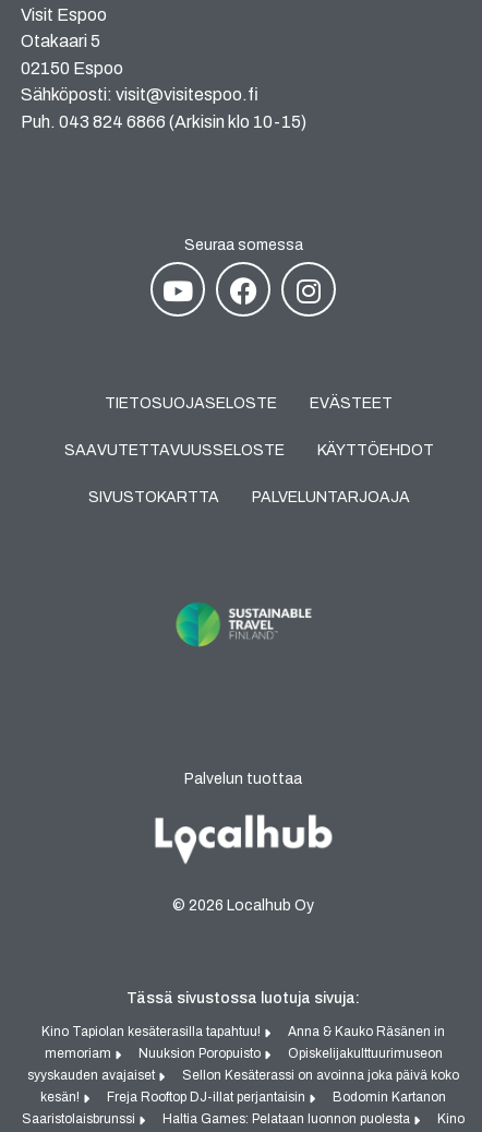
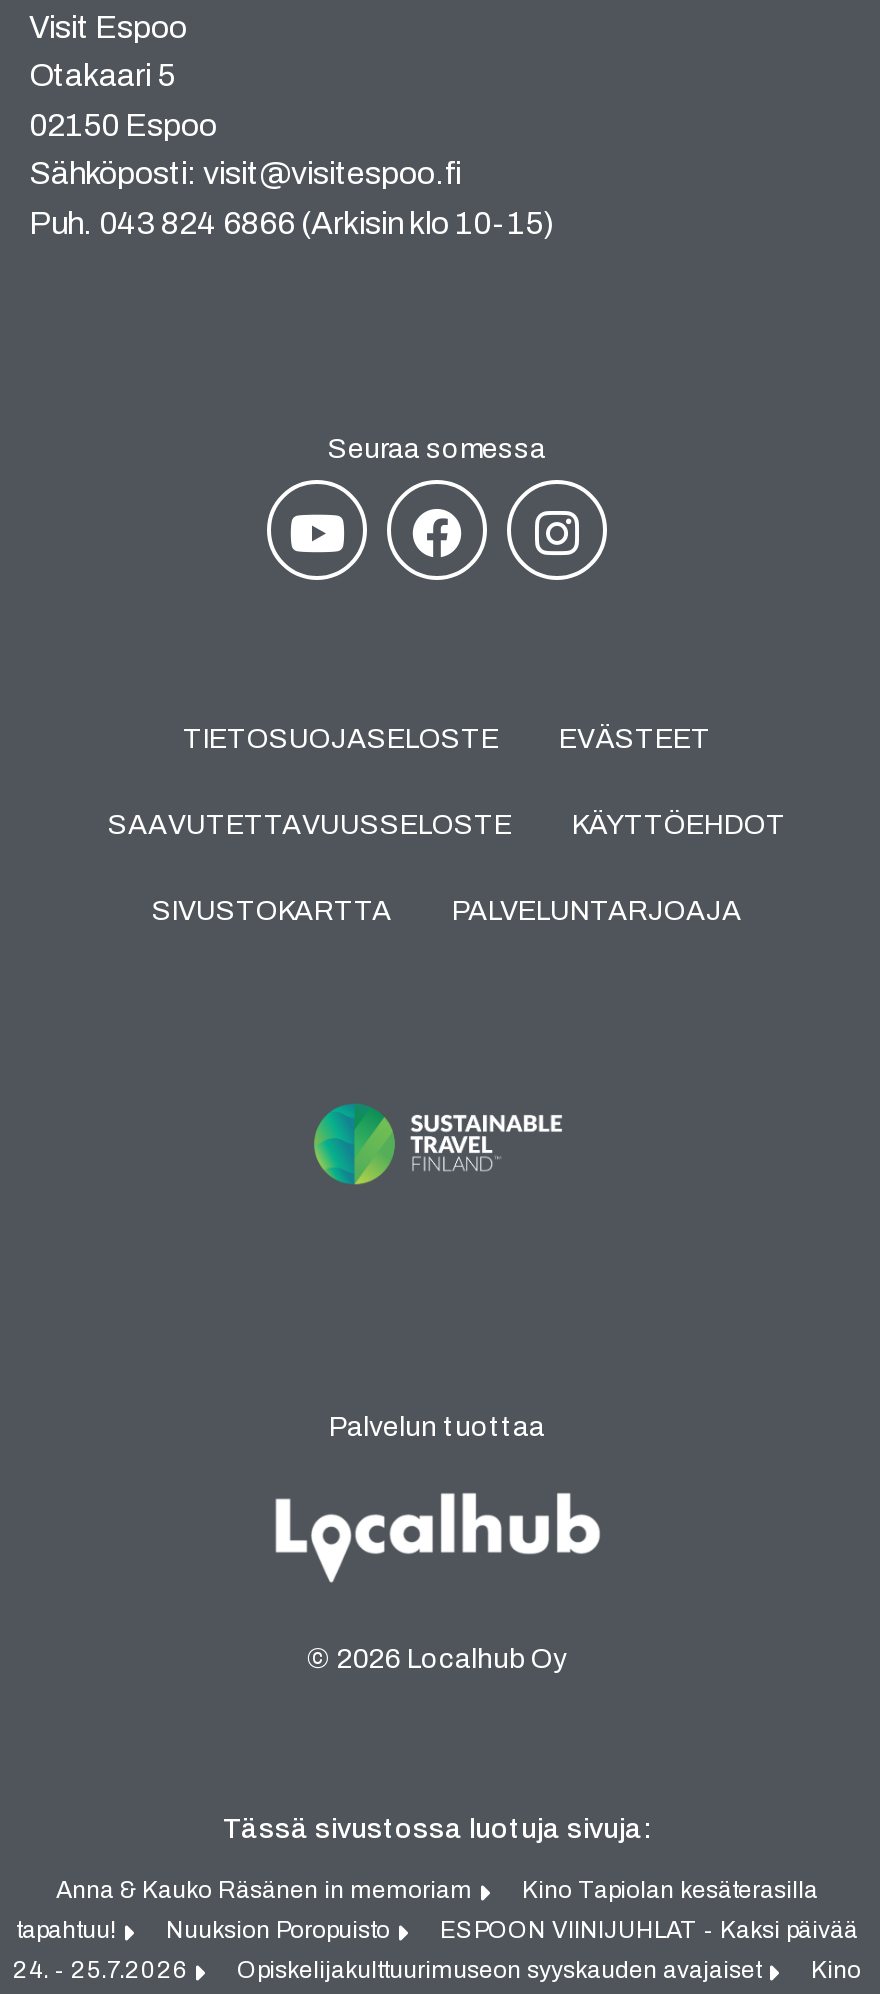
[41,1024,445,1062] Kino Tapiolan kesäterasilla tapahtuu! | Anna & Kauko Räsänen in | memoriam -> [16,1877,818,1945] Anna & Kauko Räsänen in memoriam | Kino Tapiolan kesäterasilla | tapahtuu!
[22,1046,459,1127] Opiskelijakulttuurimuseon | syyskauden avajaiset | Sellon Kesäterassi on avoinna joka päivä koko | kesän! | Freja Rooftop DJ-illat perjantaisin | Bodomin Kartanon | Saaristolaisbrunssi | Haltia Games: Pelataan luonnon puolesta -> [13,1917,858,1985] ESPOON VIINIJUHLAT - Kaksi päivää | 24. - 25.7.2026 | Opiskelijakulttuurimuseon syyskauden avajaiset

